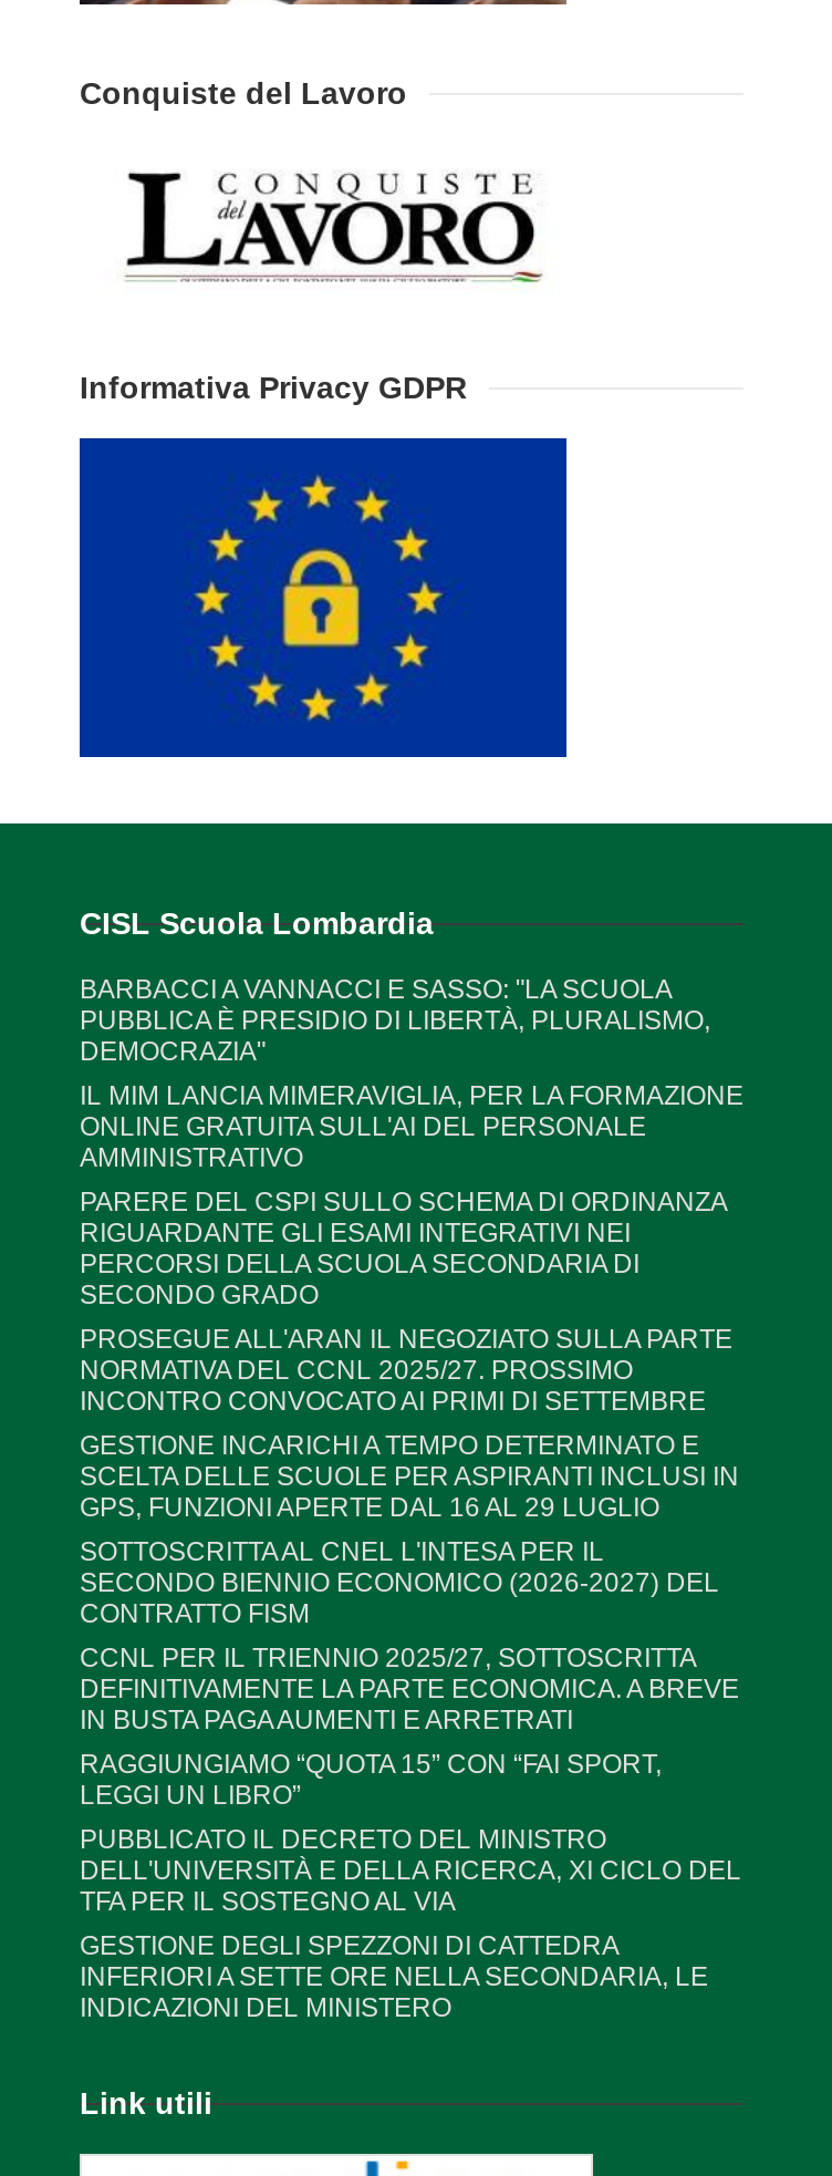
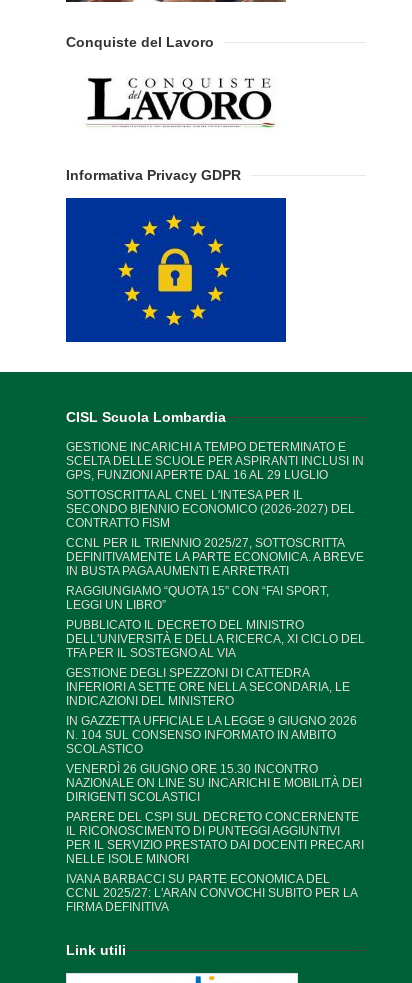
[80,974,743,1416] BARBACCI A VANNACCI E SASSO: "LA SCUOLA | PUBBLICA È PRESIDIO DI LIBERTÀ, PLURALISMO, | DEMOCRAZIA" | IL MIM LANCIA MIMERAVIGLIA, PER LA FORMAZIONE | ONLINE GRATUITA SULL'AI DEL PERSONALE | AMMINISTRATIVO | PARERE DEL CSPI SULLO SCHEMA DI ORDINANZA | RIGUARDANTE GLI ESAMI INTEGRATIVI NEI | PERCORSI DELLA SCUOLA SECONDARIA DI | SECONDO GRADO | PROSEGUE ALL'ARAN IL NEGOZIATO SULLA PARTE | NORMATIVA DEL CCNL 2025/27. PROSSIMO | INCONTRO CONVOCATO AI PRIMI DI SETTEMBRE -> none
moved [80,1430,741,2023] -> [66,440,365,708]: GESTIONE INCARICHI A TEMPO DETERMINATO E | SCELTA DELLE SCUOLE PER ASPIRANTI INCLUSI IN | GPS, FUNZIONI APERTE DAL 16 AL 29 LUGLIO | ... | INFERIORI A SETTE ORE NELLA SECONDARIA, LE | INDICAZIONI DEL MINISTERO
none -> [66,714,364,914] IN GAZZETTA UFFICIALE LA LEGGE 9 GIUGNO 2026 | N. 104 SUL CONSENSO INFORMATO IN AMBITO | SCOLASTICO | VENERDÌ 26 GIUGNO ORE 15.30 INCONTRO | NAZIONALE ON LINE SU INCARICHI E MOBILITÀ DEI | DIRIGENTI SCOLASTICI | PARERE DEL CSPI SUL DECRETO CONCERNENTE | IL RICONOSCIMENTO DI PUNTEGGI AGGIUNTIVI | PER IL SERVIZIO PRESTATO DAI DOCENTI PRECARI | NELLE ISOLE MINORI | IVANA BARBACCI SU PARTE ECONOMICA DEL | CCNL 2025/27: L'ARAN CONVOCHI SUBITO PER LA | FIRMA DEFINITIVA

